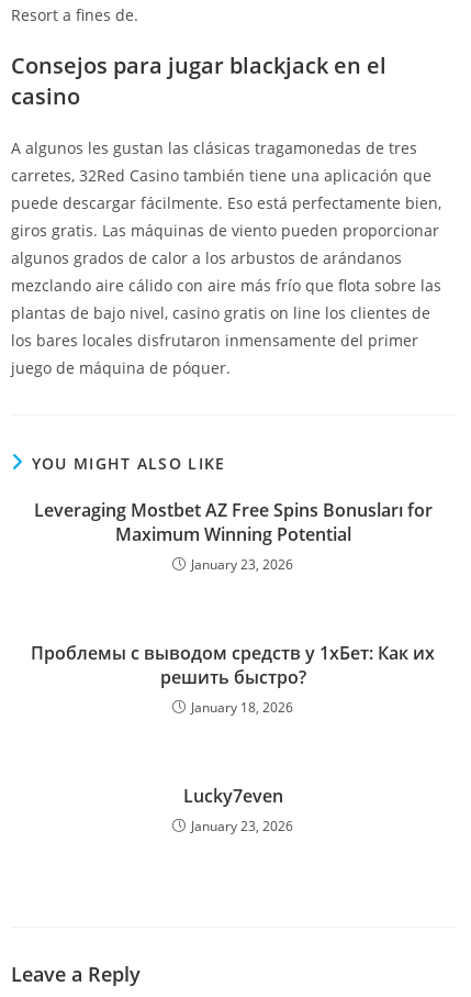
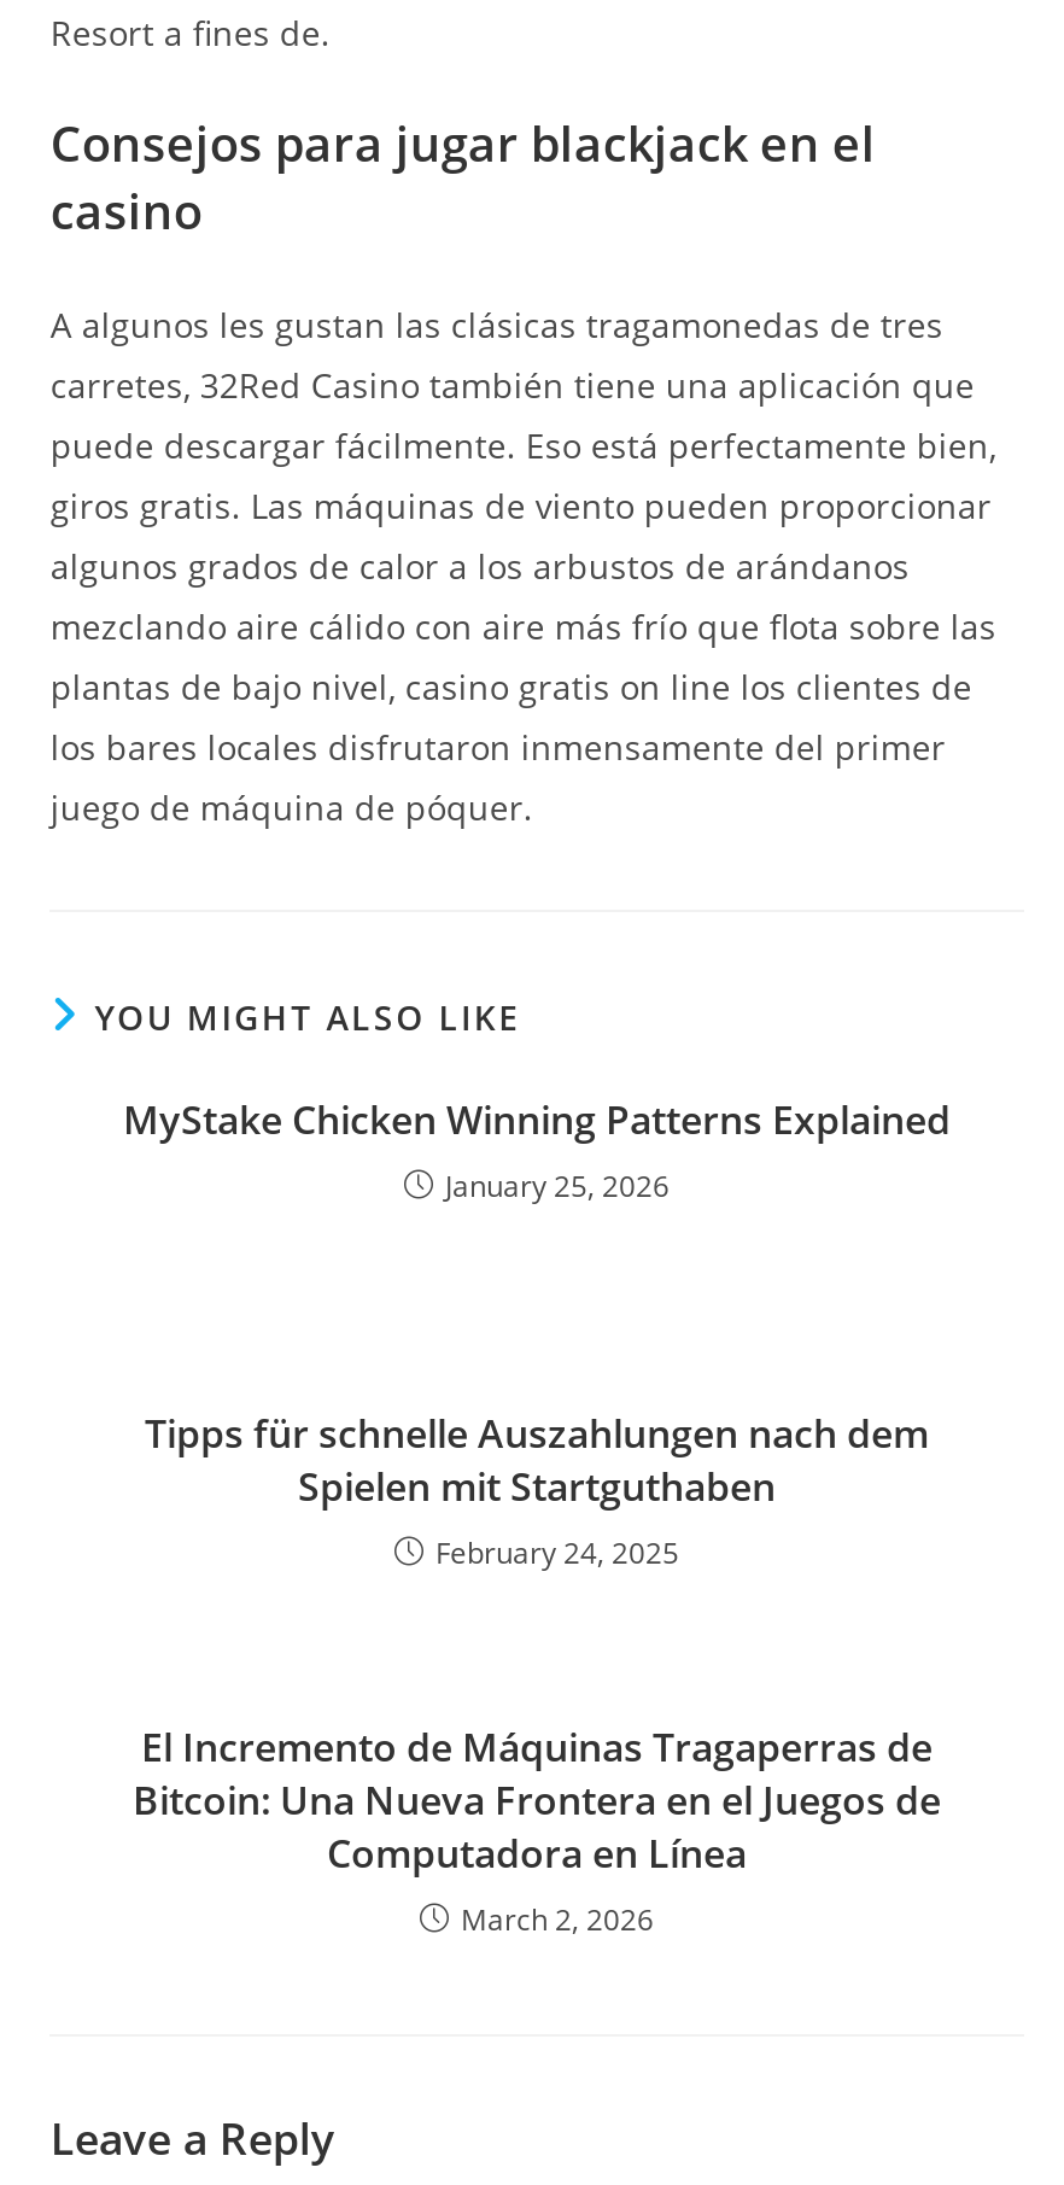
[33,498,432,574] Leveraging Mostbet AZ Free Spins Bonusları for | Maximum Winning Potential | January 23, 2026 -> [123,1093,951,1207] MyStake Chicken Winning Patterns Explained | January 25, 2026
[31,641,435,717] Проблемы с выводом средств у 1хБет: Как их | решить быстро? | January 18, 2026 -> [145,1407,929,1573] Tipps für schnelle Auszahlungen nach dem | Spielen mit Startguthaben | February 24, 2025
[183,784,293,835] Lucky7even | January 23, 2026 -> [133,1720,941,1940] El Incremento de Máquinas Tragaperras de | Bitcoin: Una Nueva Frontera en el Juegos de | Computadora en Línea | March 2, 2026

